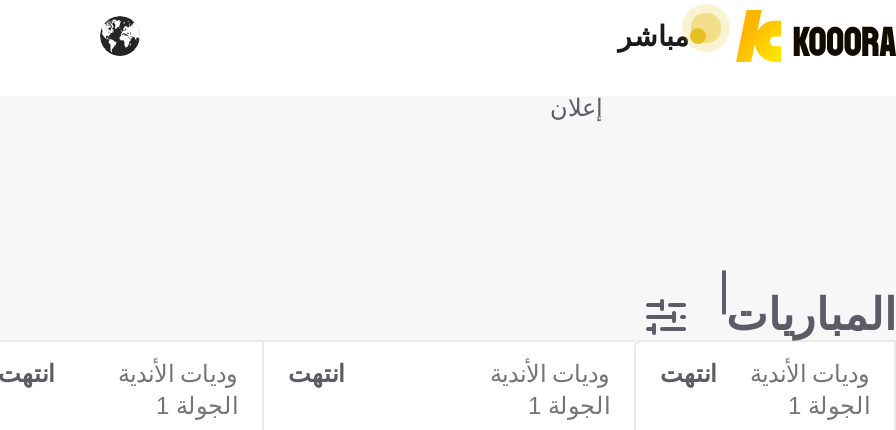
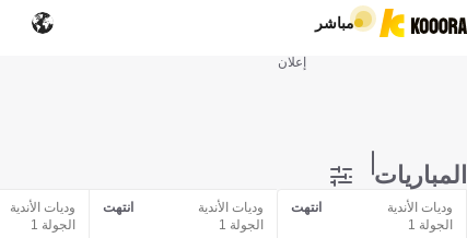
[0,360,54,388] انتهت -> none

